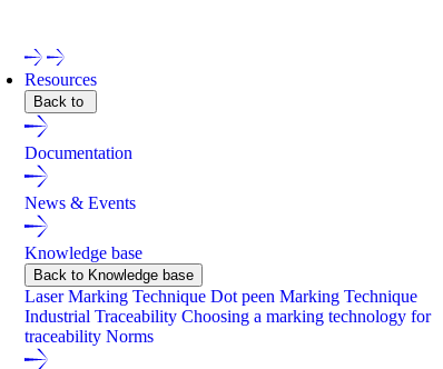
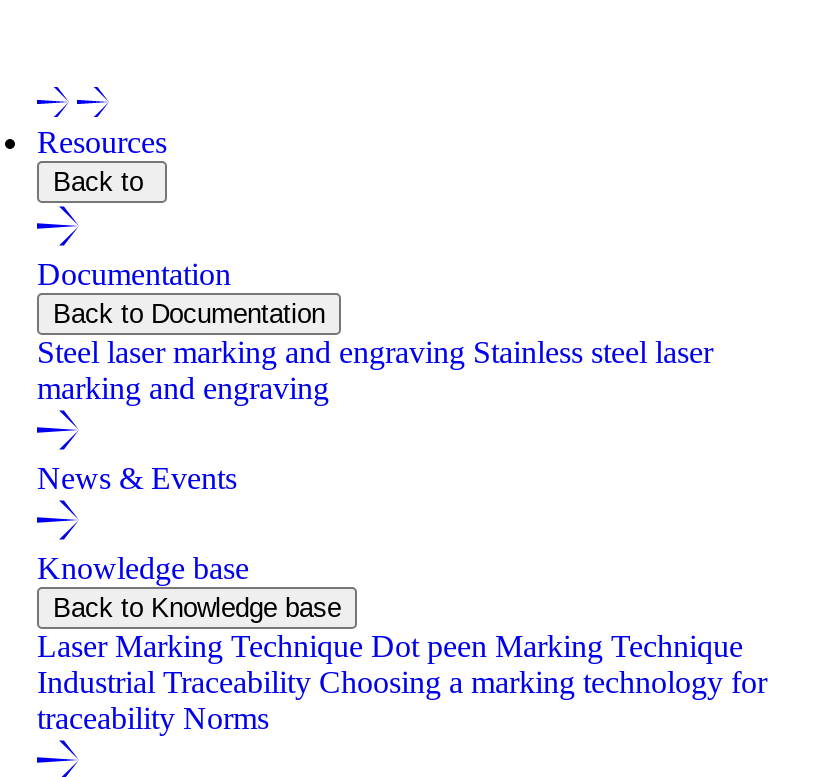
none -> [37,299,713,405] Back to Documentation | Steel laser marking and engraving Stainless steel laser | marking and engraving

